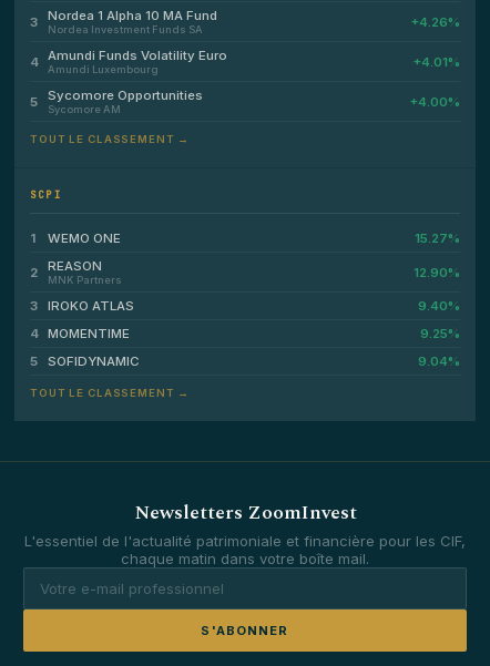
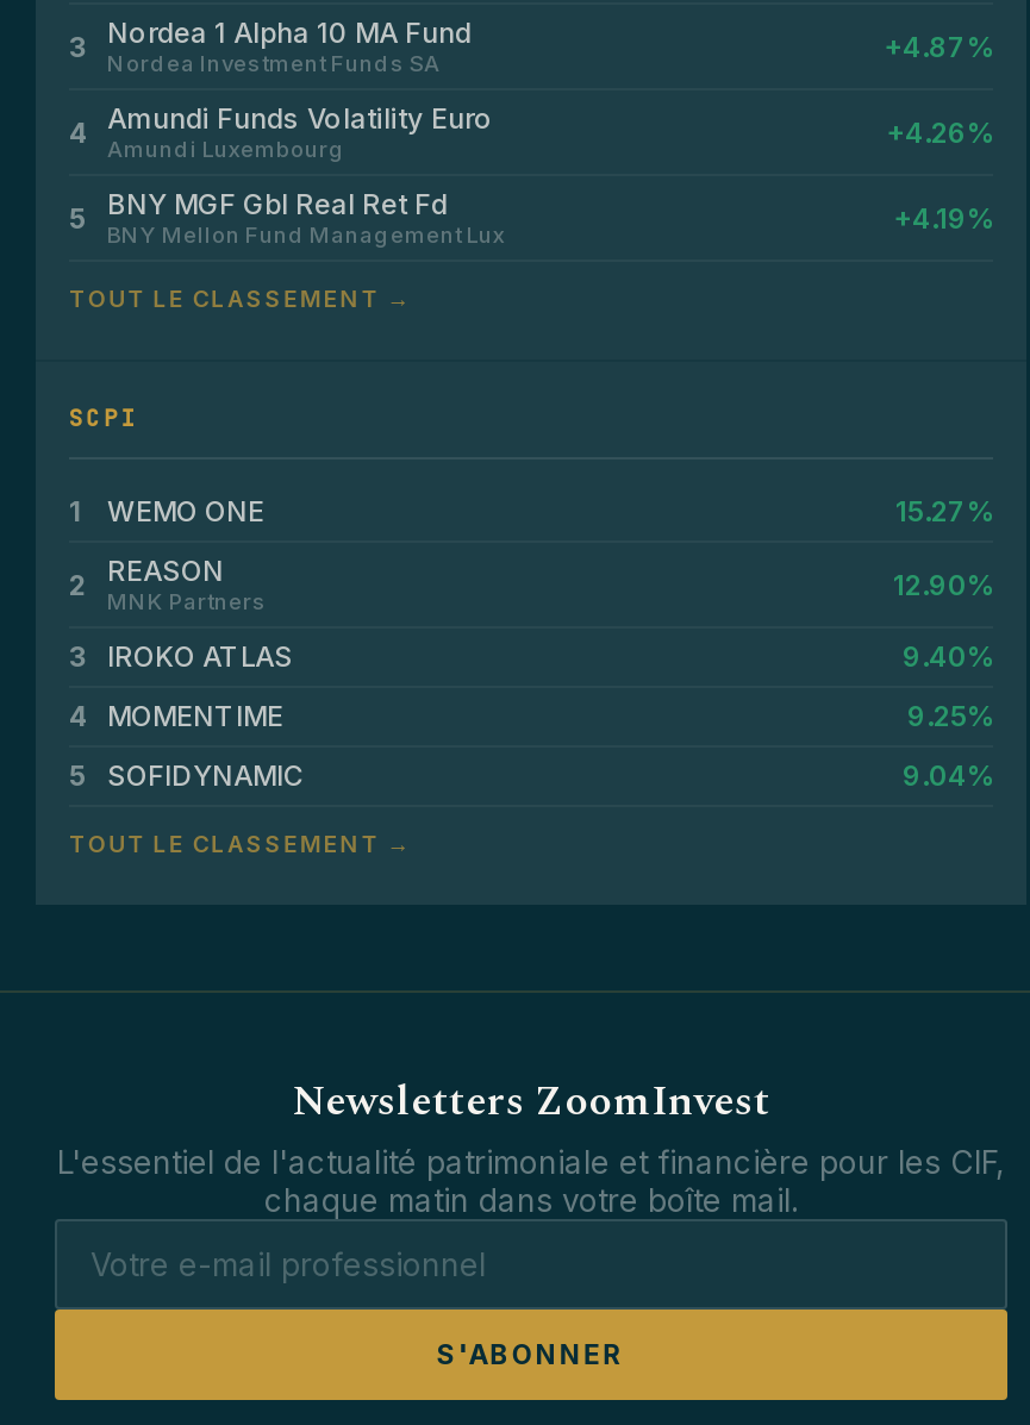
[410,14,460,29] +4.26% -> [884,30,993,63] +4.87%
[412,54,460,69] +4.01% -> [886,115,993,149] +4.26%
[48,88,460,115] Sycomore Opportunities | Sycomore AM | +4.00% -> [107,188,993,248] BNY MGF Gbl Real Ret Fd | BNY Mellon Fund Management Lux | +4.19%

